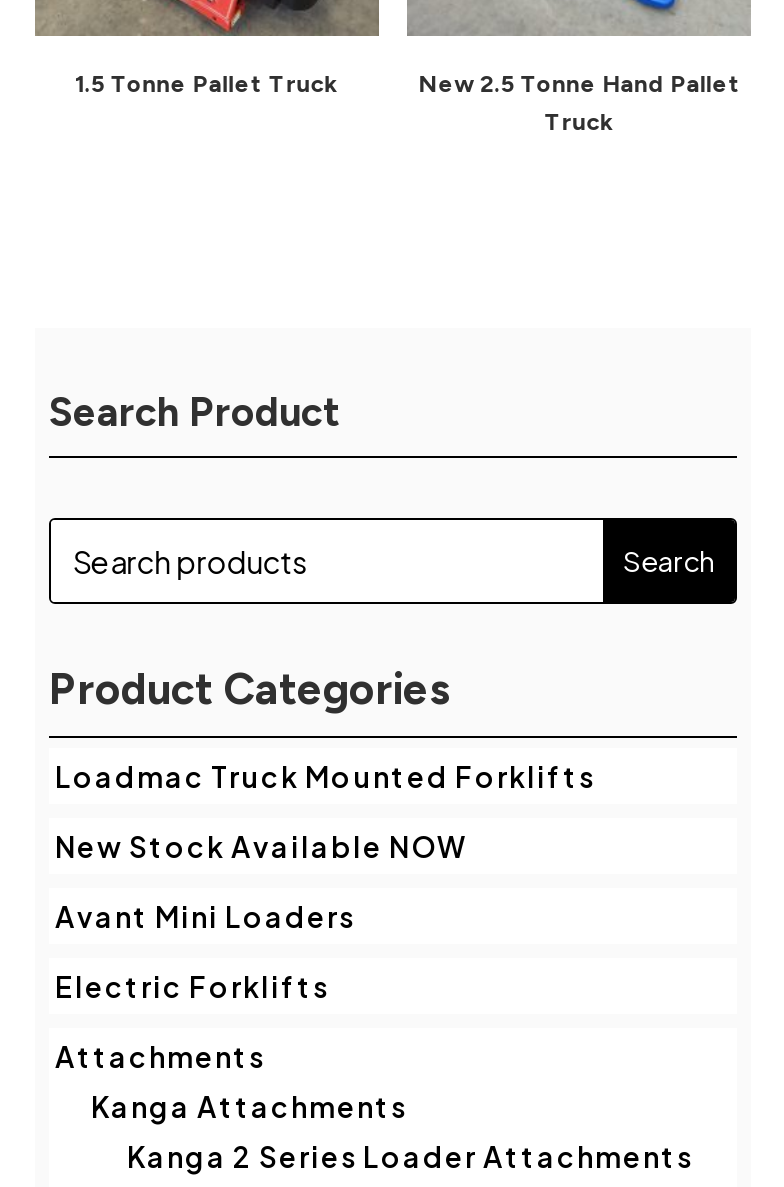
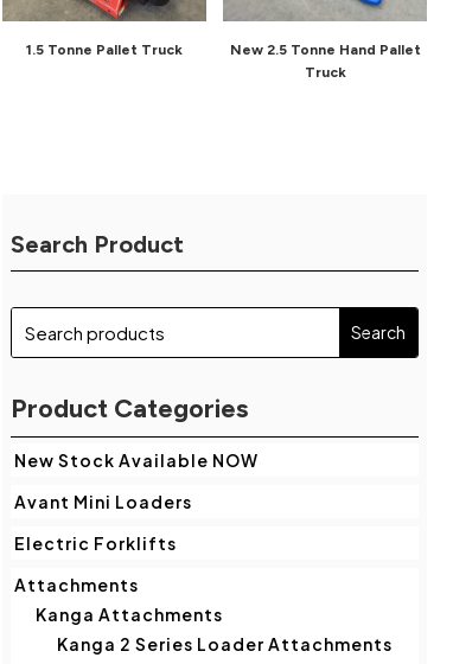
[55,757,595,793] Loadmac Truck Mounted Forklifts -> none

